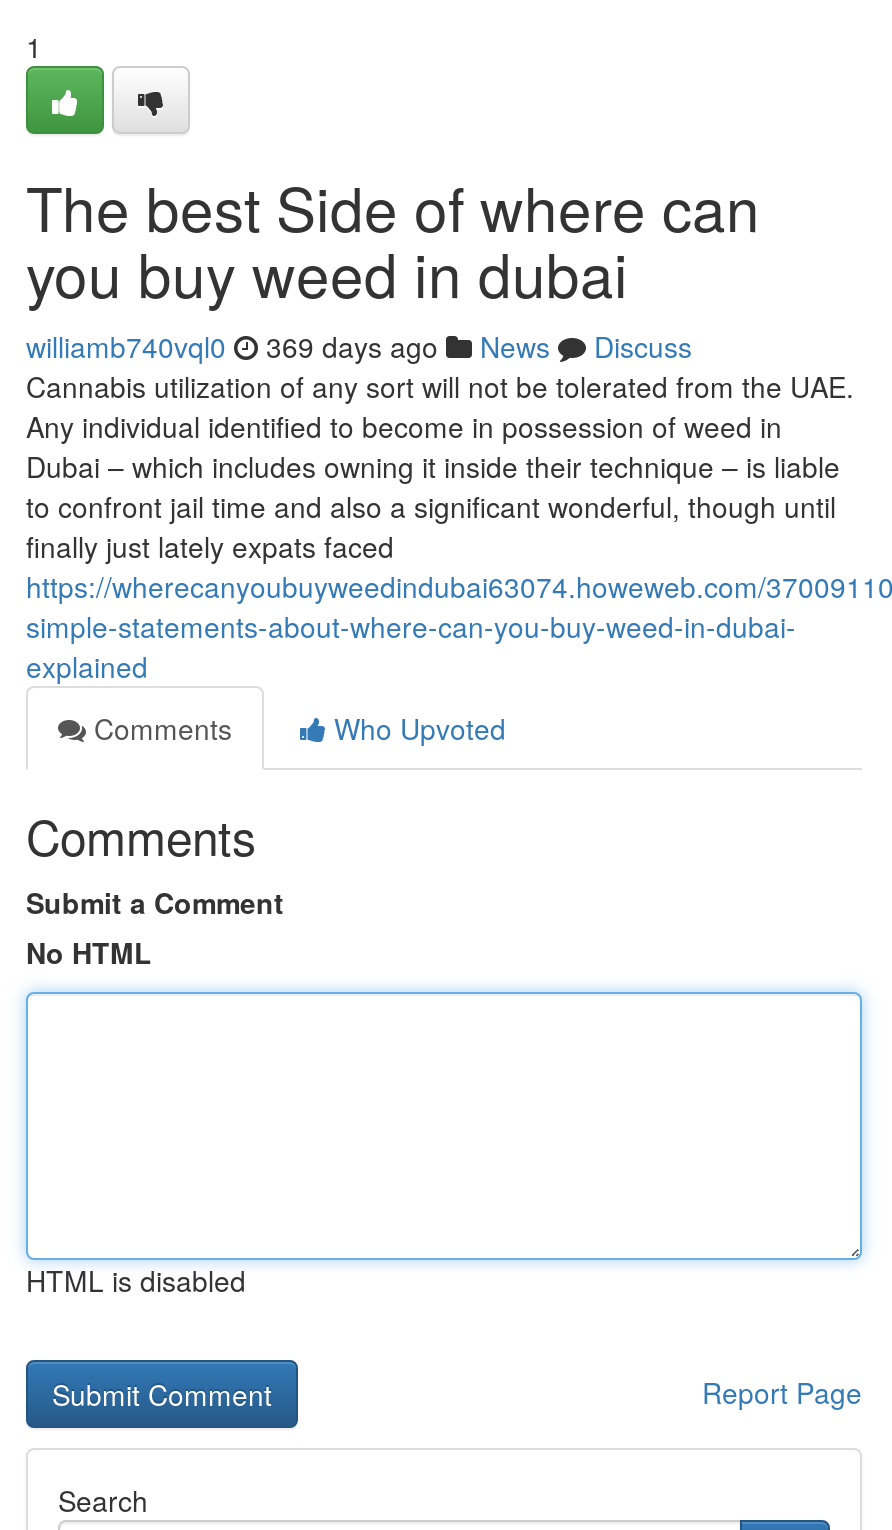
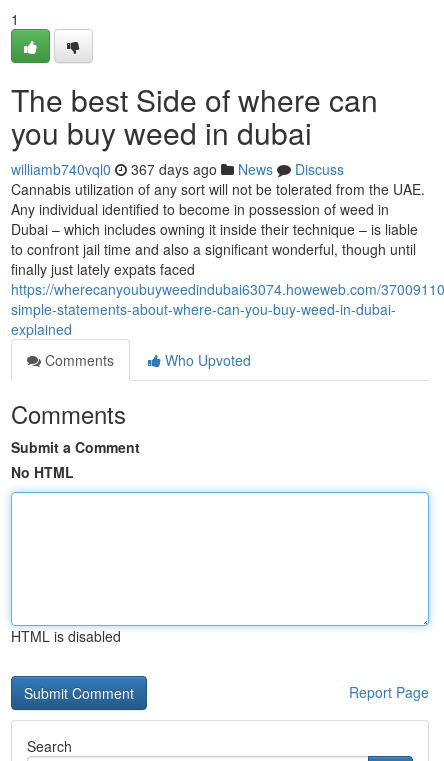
[26,326,692,366] williamb740vql0 369 days ago News Discuss -> [11,159,344,179] williamb740vql0 367 days ago News Discuss

